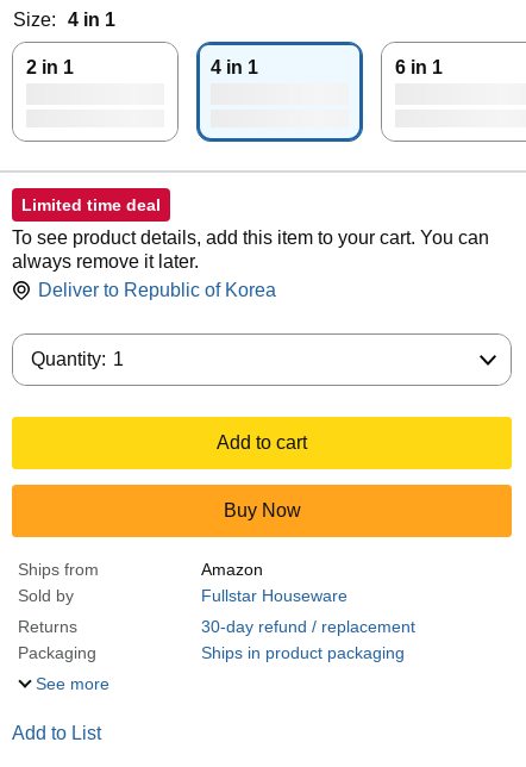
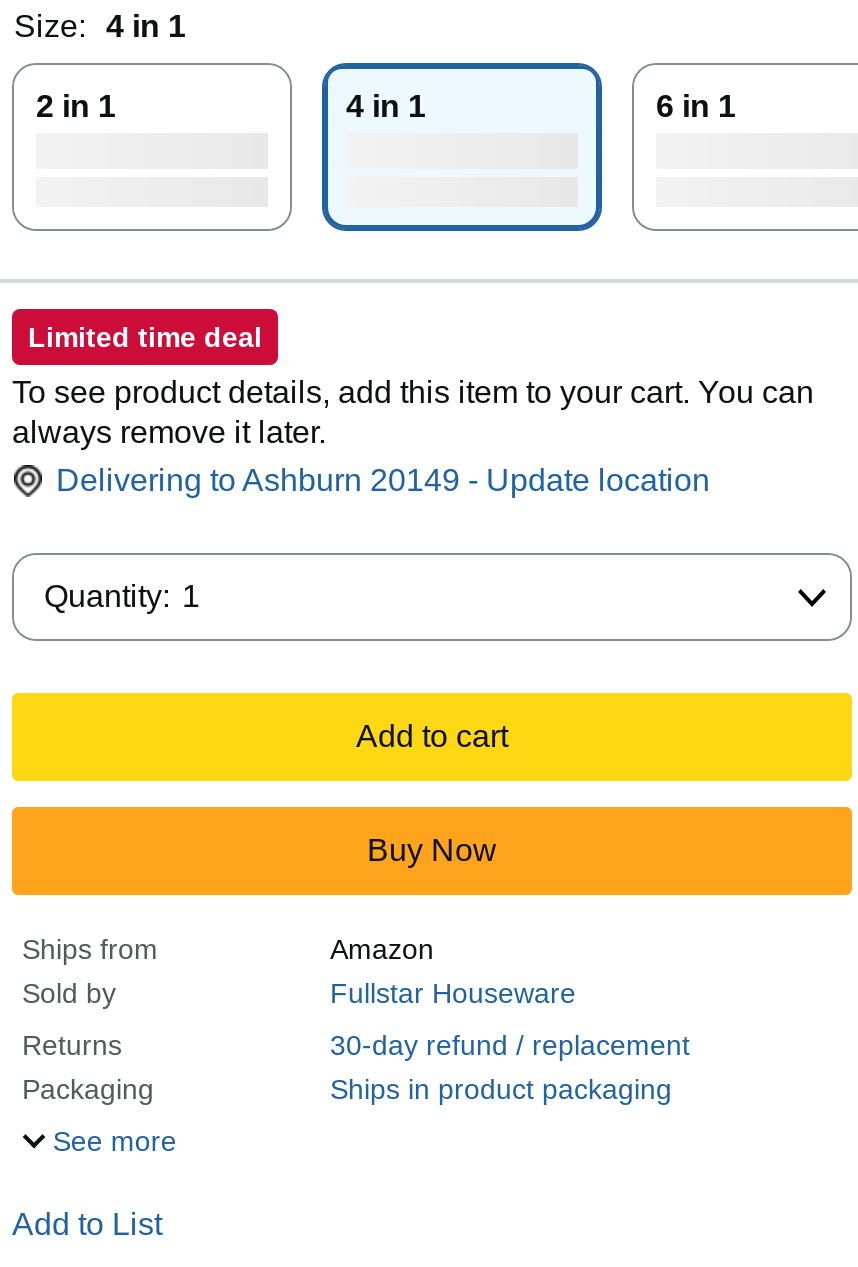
[38,280,276,300] Deliver to Republic of Korea -> [56,463,710,497] Delivering to Ashburn 20149 - Update location

